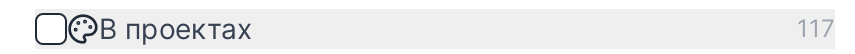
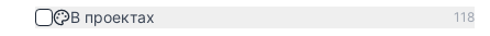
[797,13,835,43] 117 -> [454,9,475,25] 118

